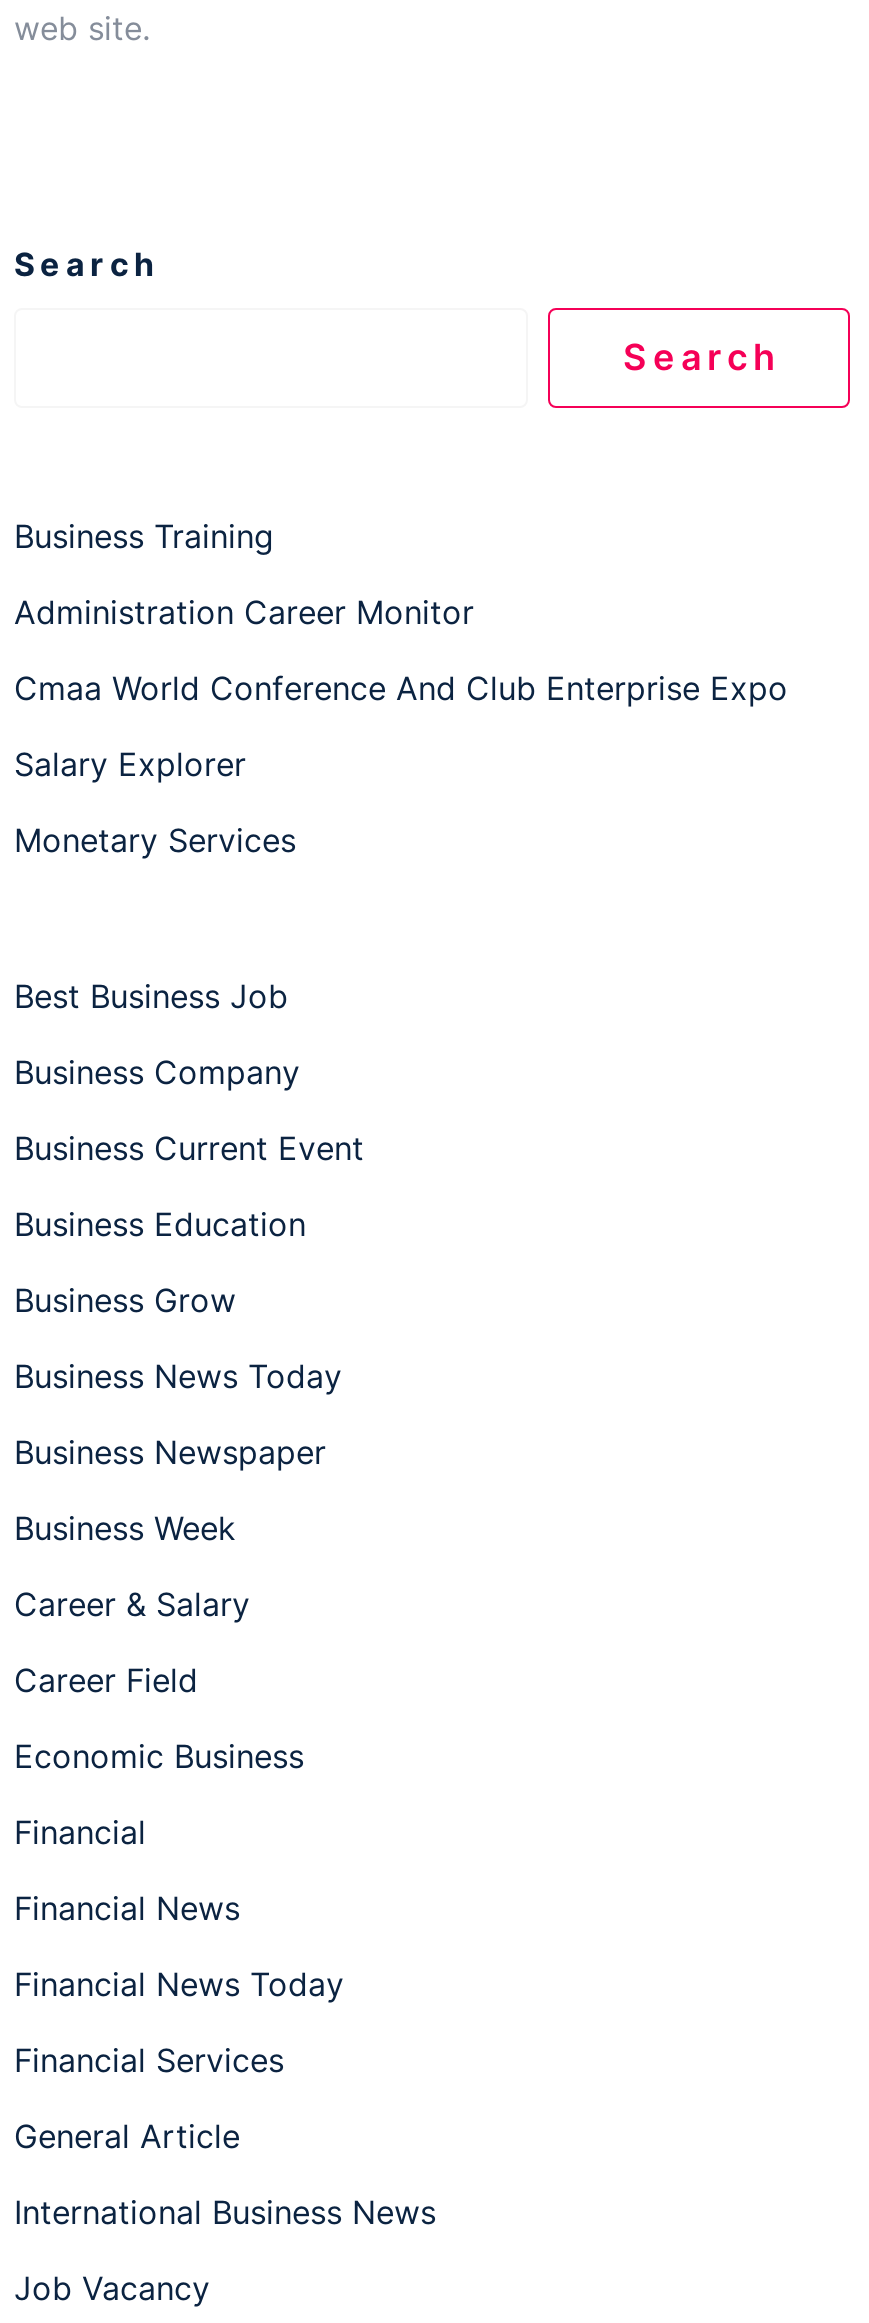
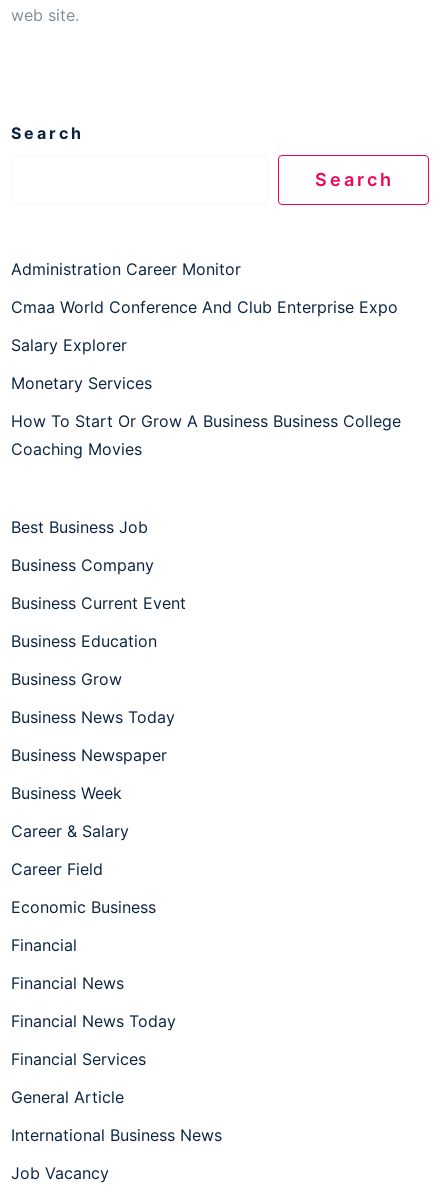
[14,516,274,556] Business Training -> none
moved [14,592,788,860] -> [11,259,398,393]: Administration Career Monitor | Cmaa World Conference And Club Enterprise Expo | Salary Explorer | Monetary Services
none -> [11,411,401,459] How To Start Or Grow A Business Business College | Coaching Movies

